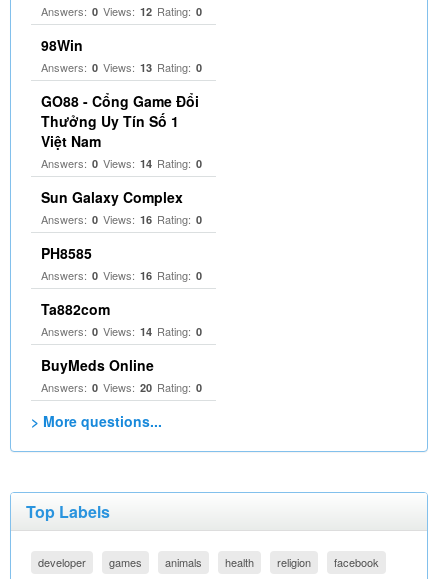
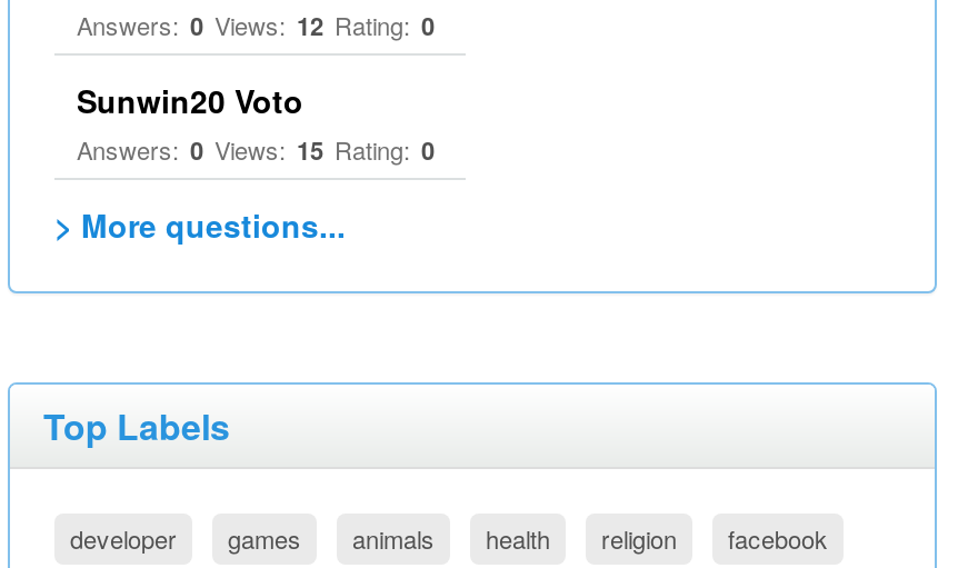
[41,35,202,395] 98Win | Answers: 0 Views: 13 Rating: 0 | GO88 - Cổng Game Đổi | Thưởng Uy Tín Số 1 | Việt Nam | Answers: 0 Views: 14 Rating: 0 | Sun Galaxy Complex | Answers: 0 Views: 16 Rating: 0 | PH8585 | Answers: 0 Views: 16 Rating: 0 | Ta882com | Answers: 0 Views: 14 Rating: 0 | BuyMeds Online | Answers: 0 Views: 20 Rating: 0 -> [77,78,435,167] Sunwin20 Voto | Answers: 0 Views: 15 Rating: 0

